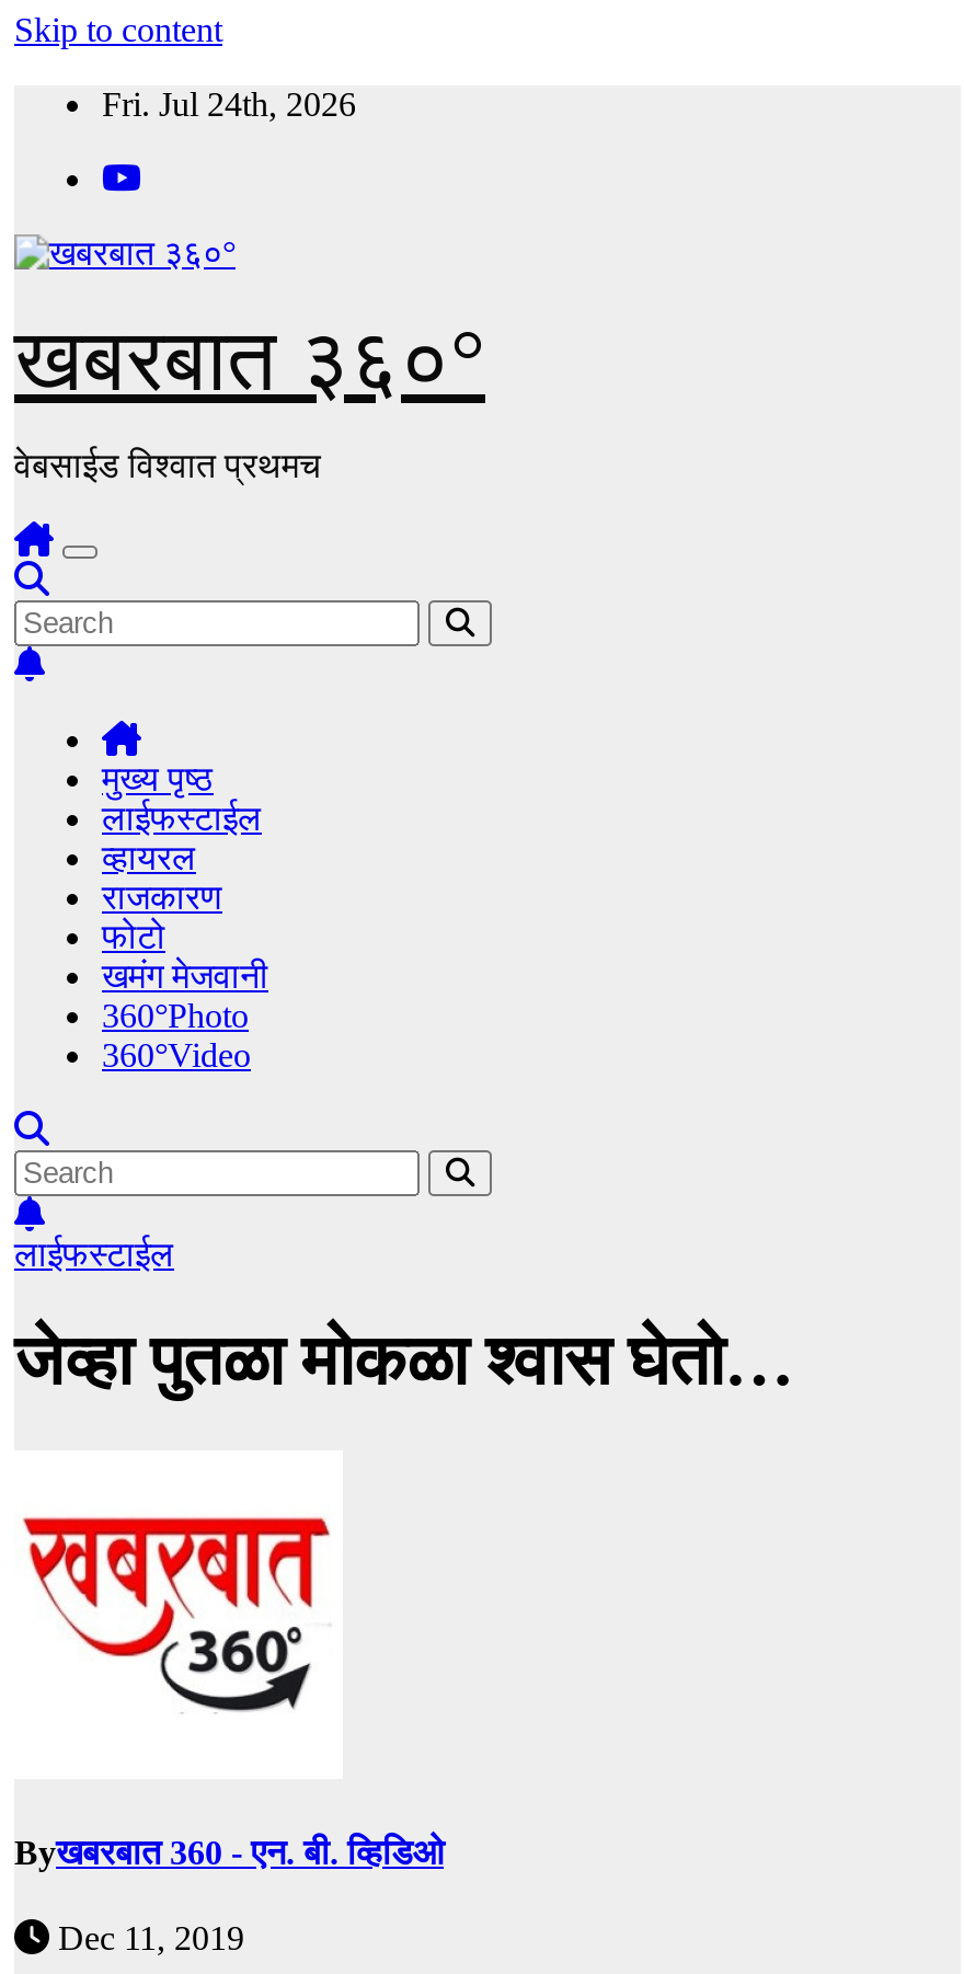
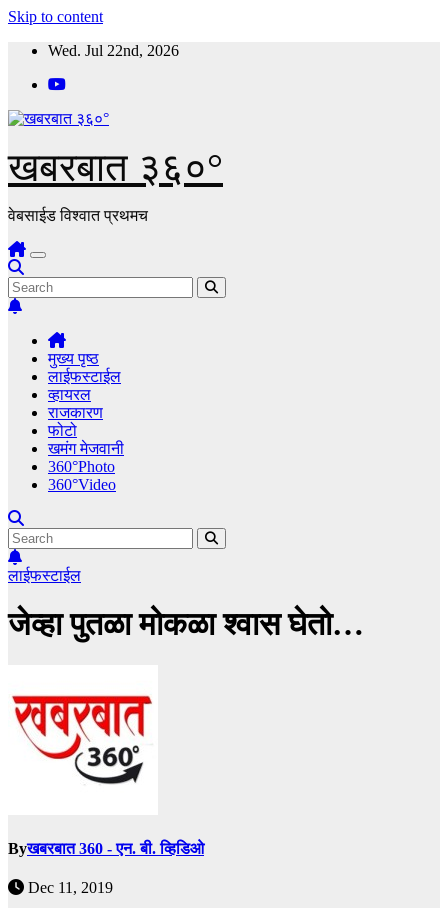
[102,85,356,123] Fri. Jul 24th, 2026 -> [48,42,179,59] Wed. Jul 22nd, 2026

